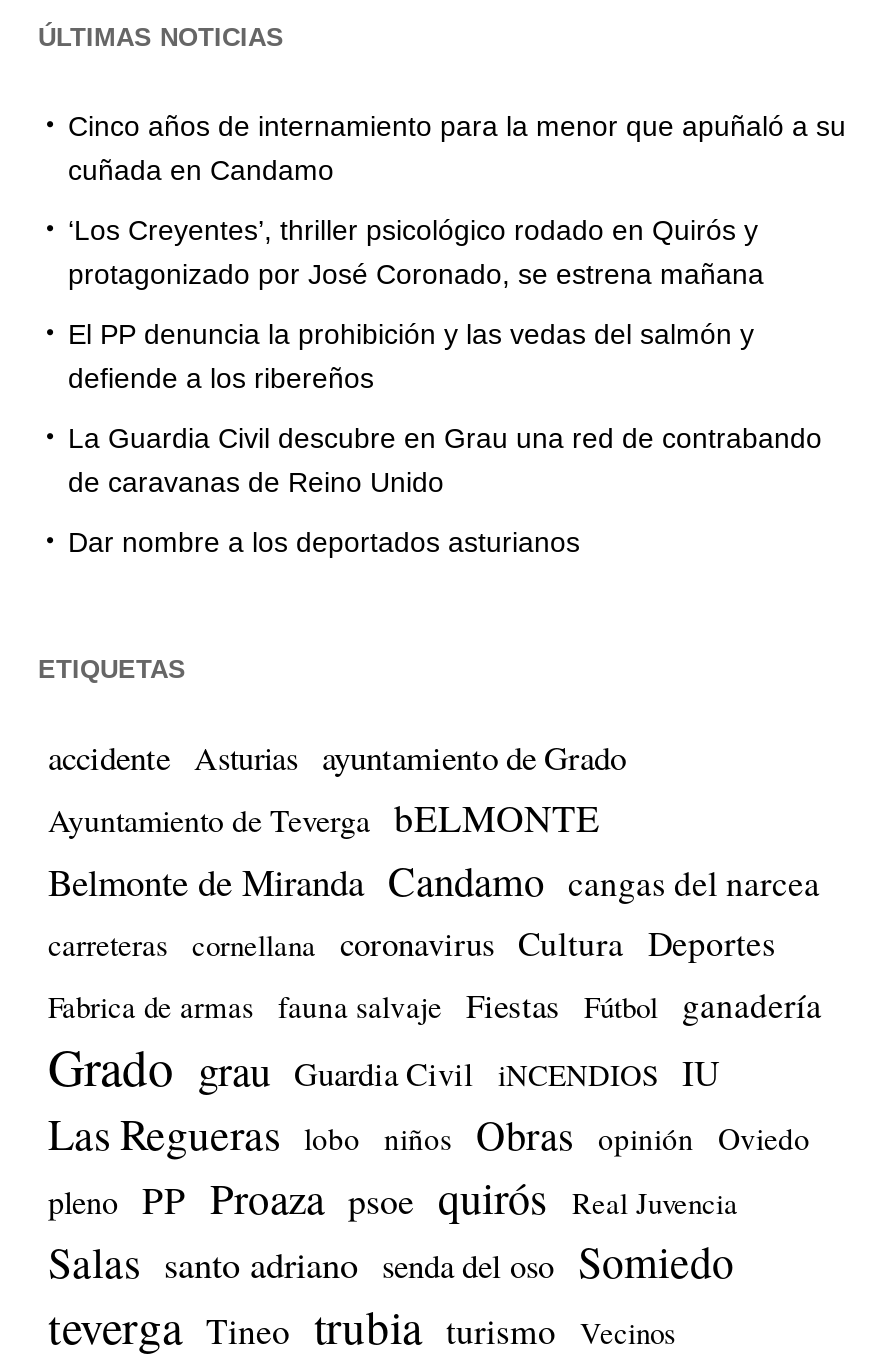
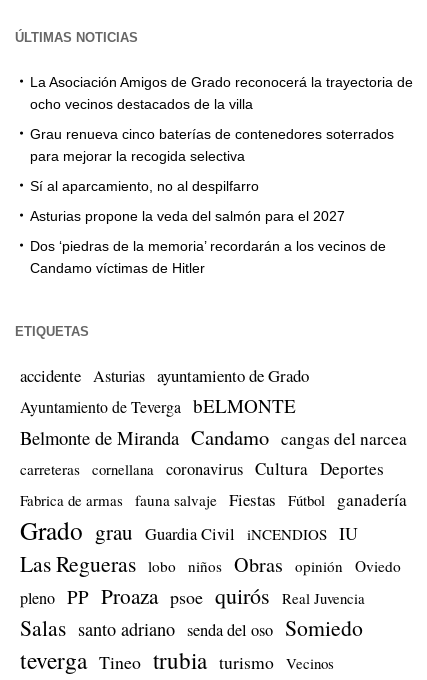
[68,109,846,185] Cinco años de internamiento para la menor que apuñaló a su | cuñada en Candamo -> [30,74,413,112] La Asociación Amigos de Grado reconocerá la trayectoria de | ocho vecinos destacados de la villa
[68,213,764,289] ‘Los Creyentes’, thriller psicológico rodado en Quirós y | protagonizado por José Coronado, se estrena mañana -> [30,126,394,164] Grau renueva cinco baterías de contenedores soterrados | para mejorar la recogida selectiva
[68,317,754,393] El PP denuncia la prohibición y las vedas del salmón y | defiende a los ribereños -> [30,178,259,194] Sí al aparcamiento, no al despilfarro
[68,421,822,497] La Guardia Civil descubre en Grau una red de contrabando | de caravanas de Reino Unido -> [30,208,345,224] Asturias propone la veda del salmón para el 2027
[68,525,580,557] Dar nombre a los deportados asturianos -> [30,238,386,276] Dos ‘piedras de la memoria’ recordarán a los vecinos de | Candamo víctimas de Hitler

